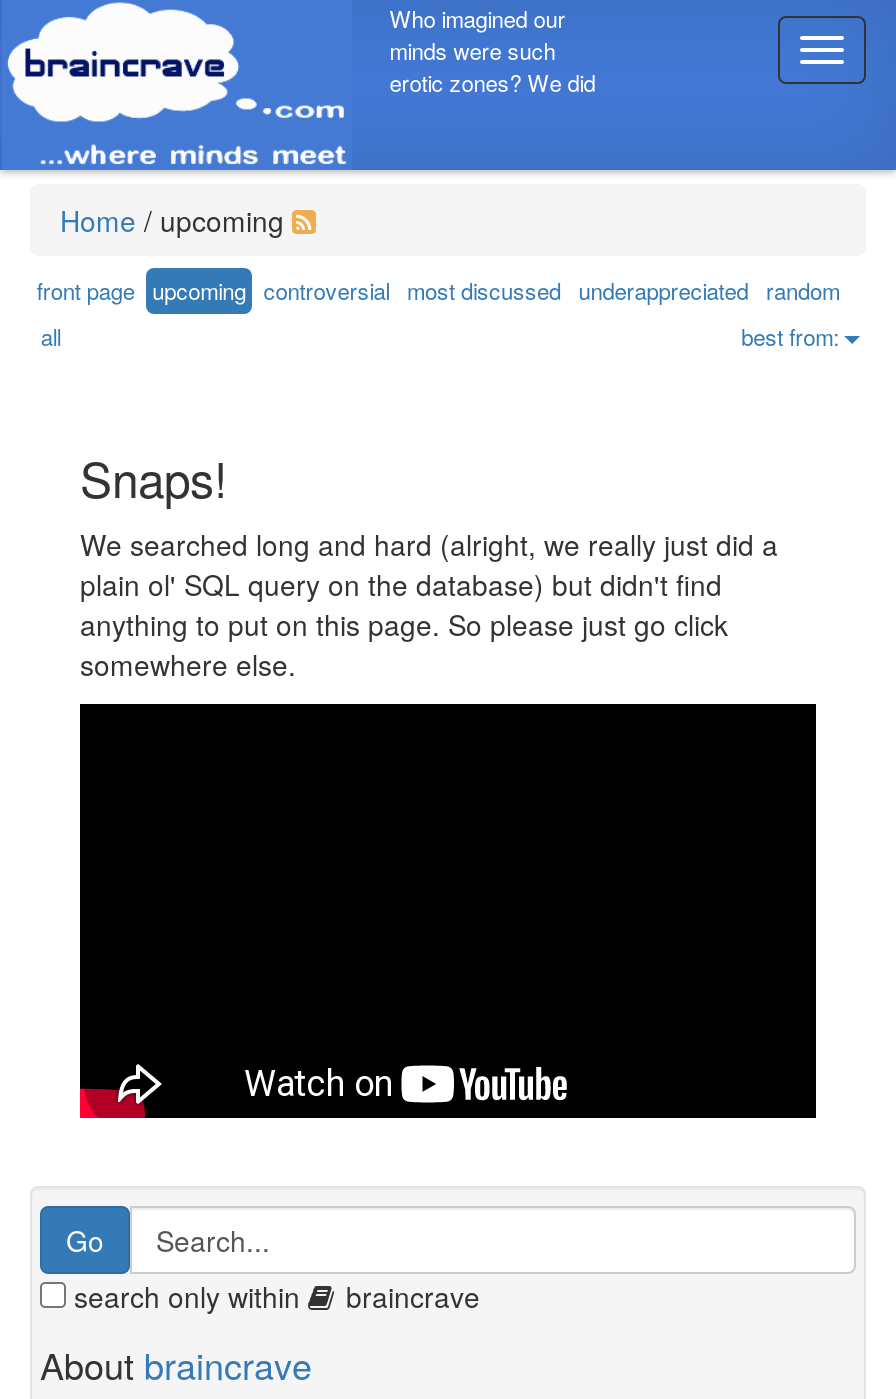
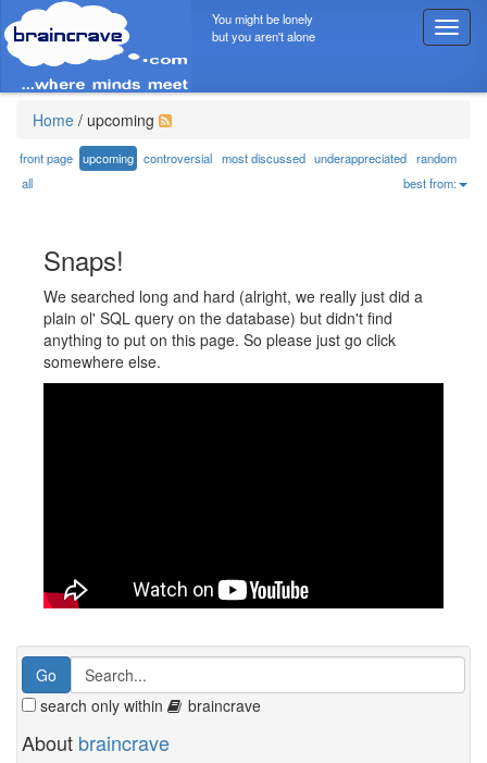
[390,2,596,98] Who imagined our | minds were such | erotic zones? We did -> [212,10,315,45] You might be lonely | but you aren't alone

